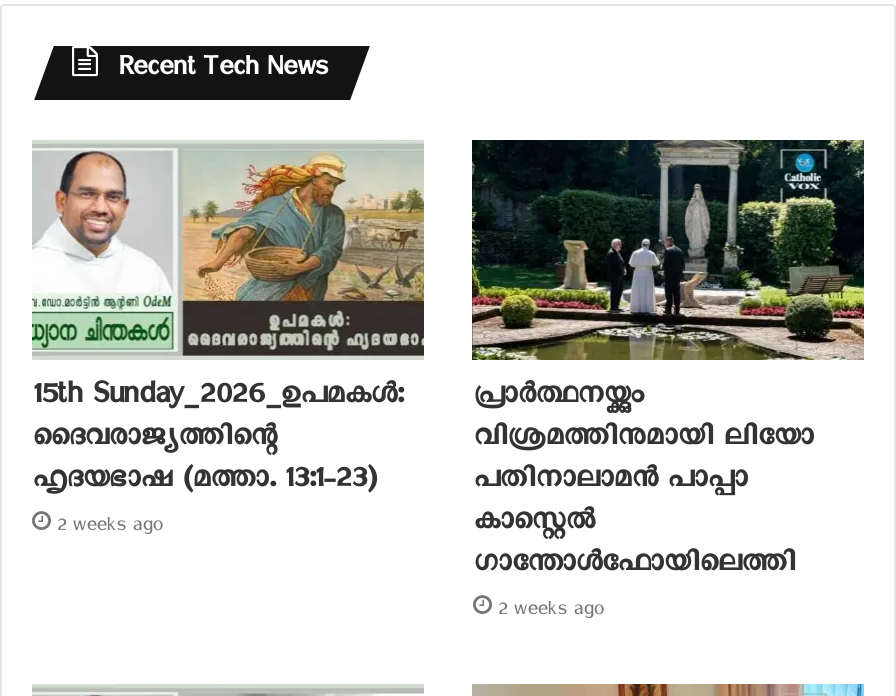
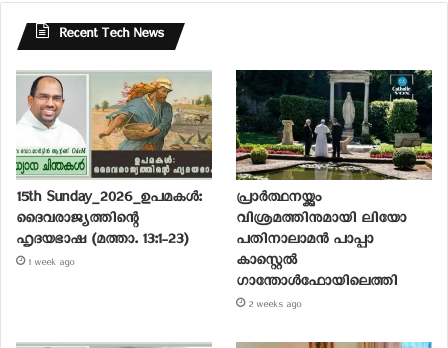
[56,514,162,544] 2 weeks ago -> [28,257,74,272] 1 week ago

